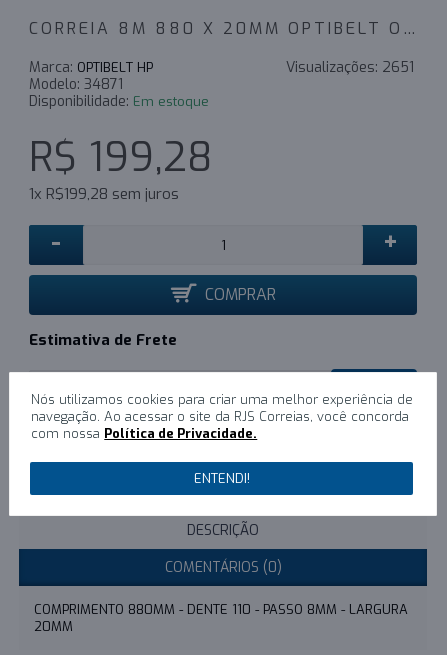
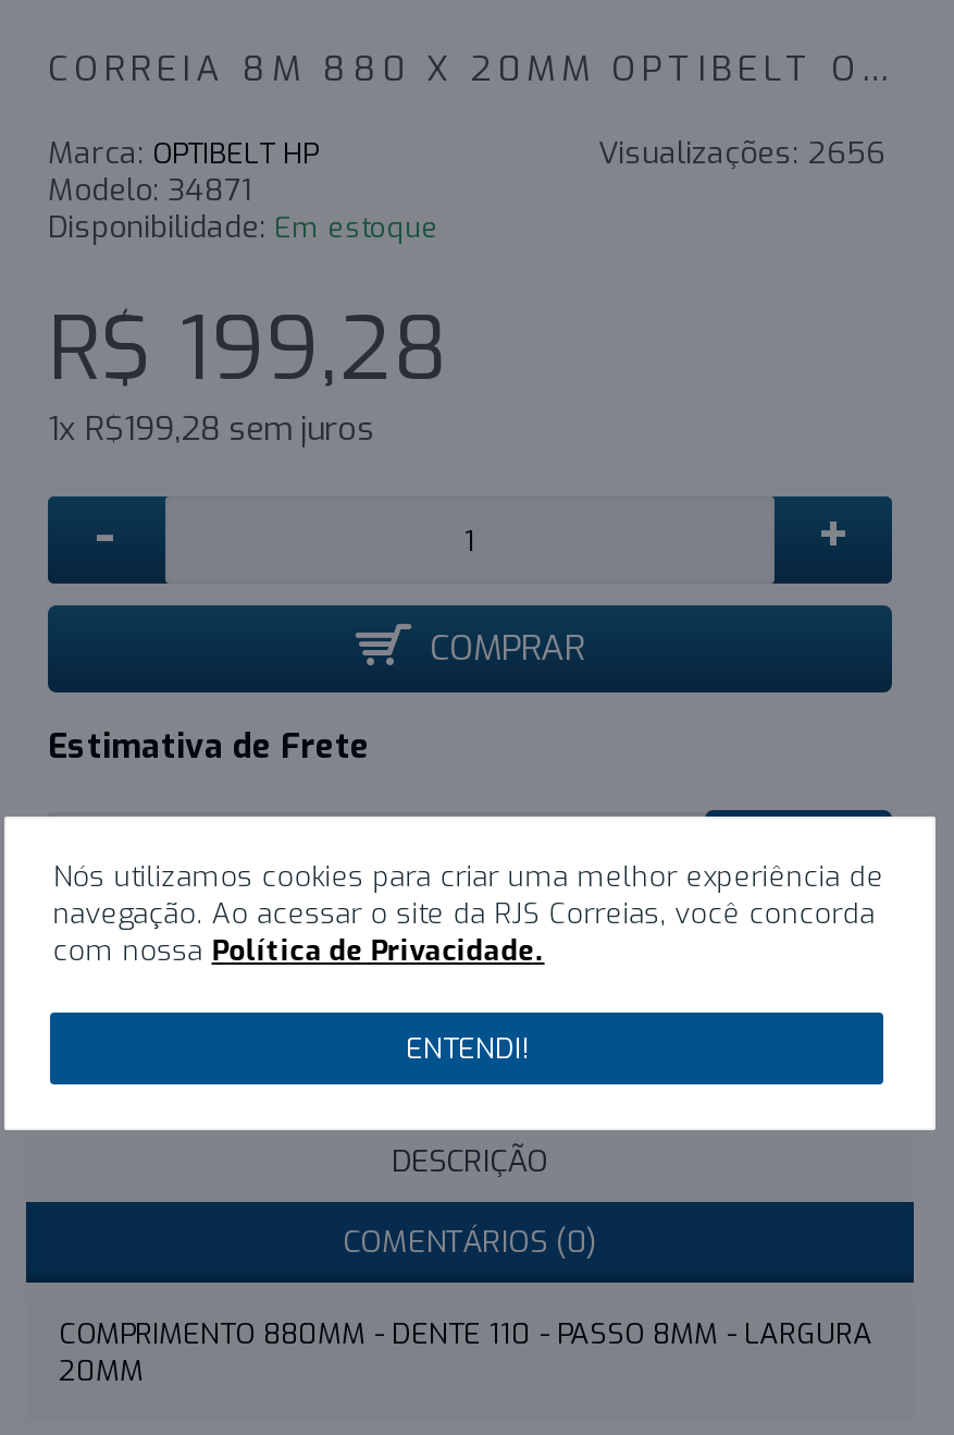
[286,58,414,77] Visualizações: 2651 -> [598,133,885,174] Visualizações: 2656

